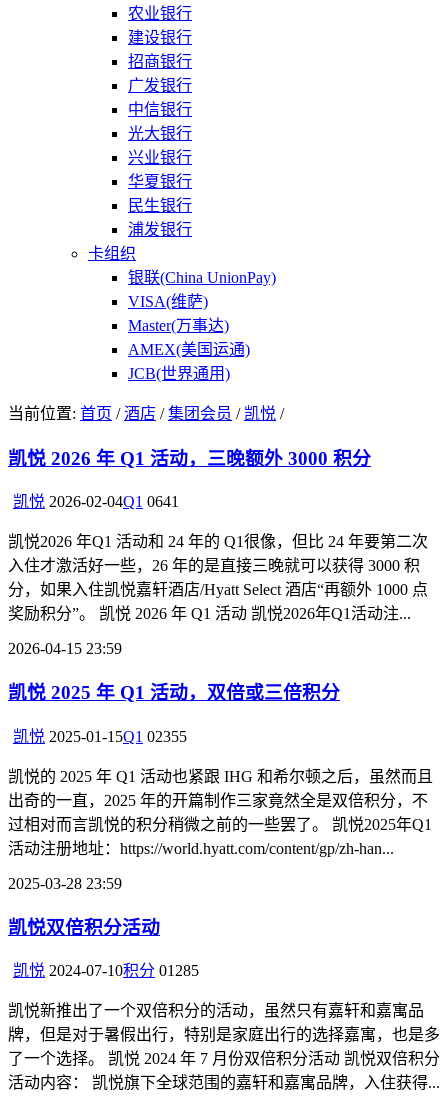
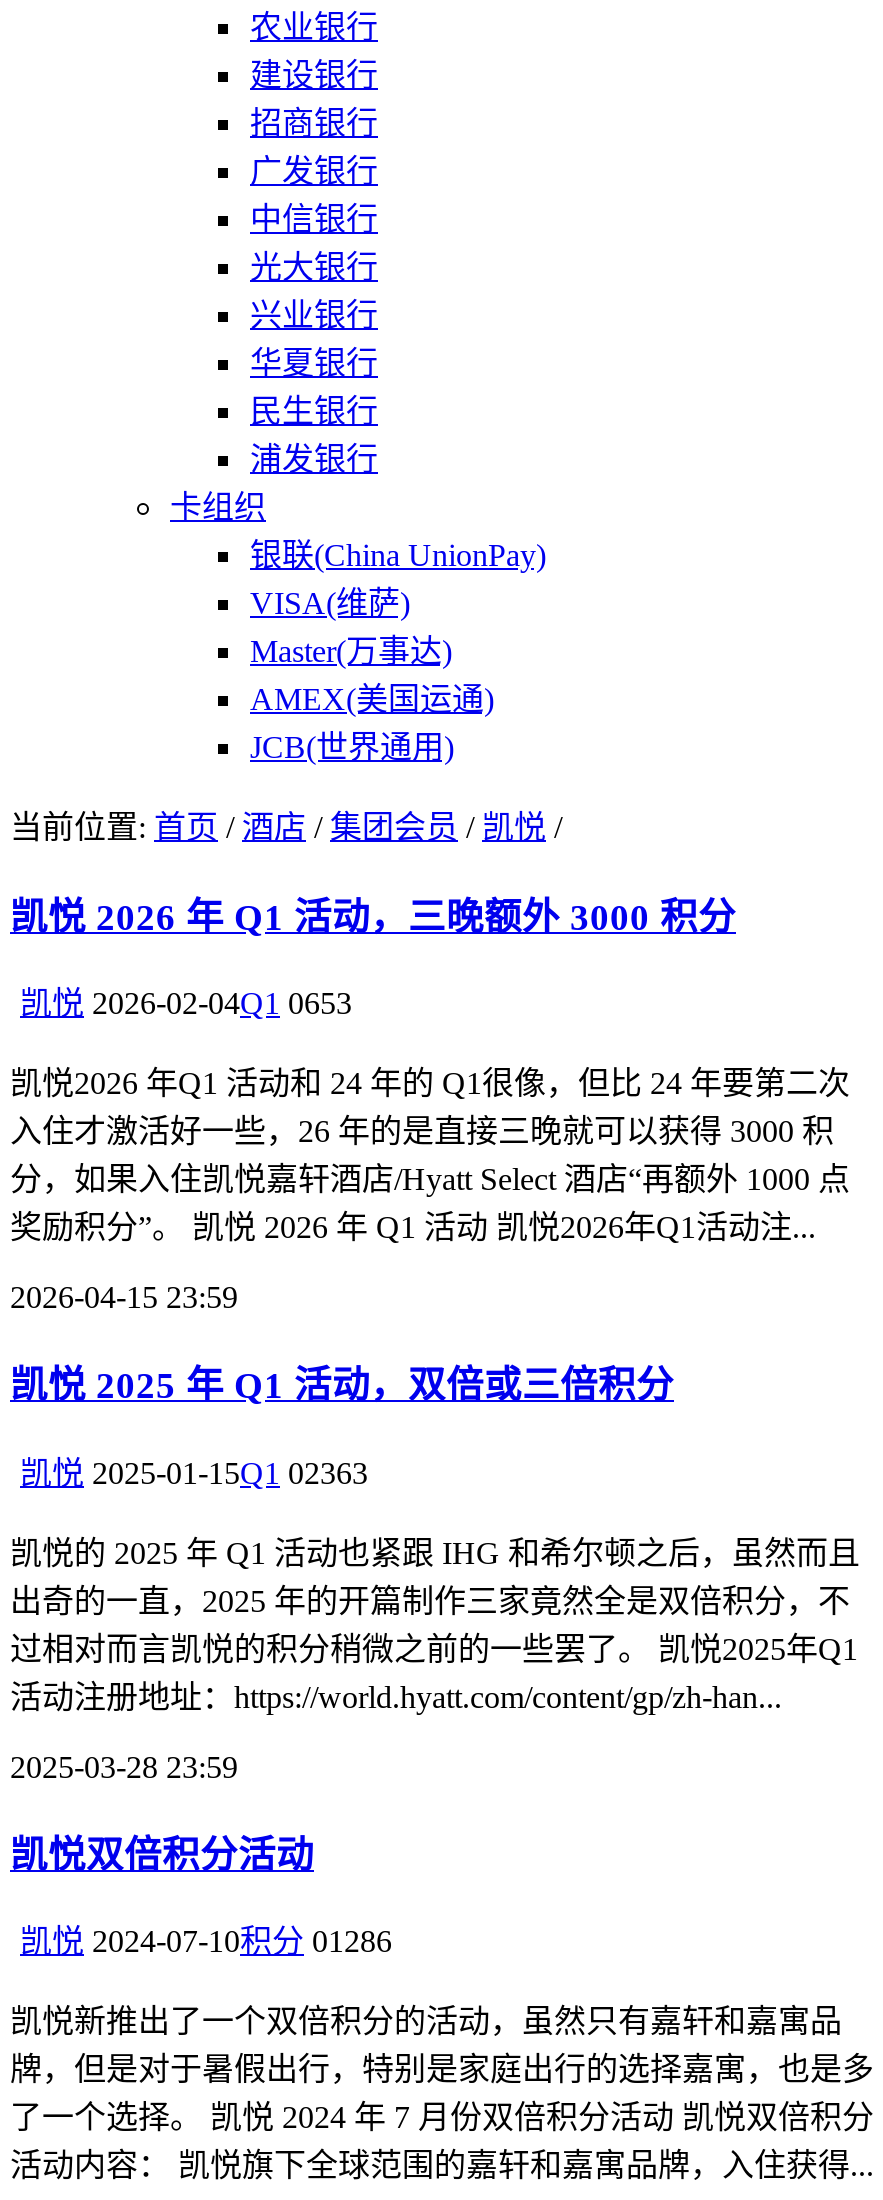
[13,493,179,510] 凯悦 2026-02-04Q1 0641 -> [20,987,352,1021] 凯悦 2026-02-04Q1 0653
[13,728,187,745] 凯悦 2025-01-15Q1 02355 -> [20,1456,368,1490] 凯悦 2025-01-15Q1 02363
[13,962,199,979] 凯悦 2024-07-10积分 01285 -> [20,1925,392,1959] 凯悦 2024-07-10积分 01286

